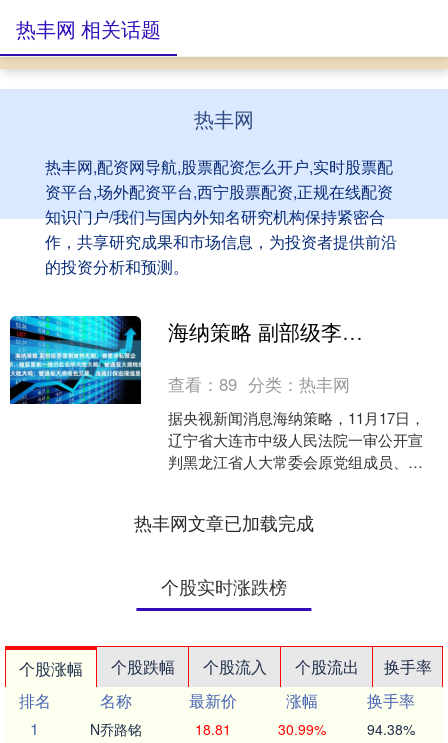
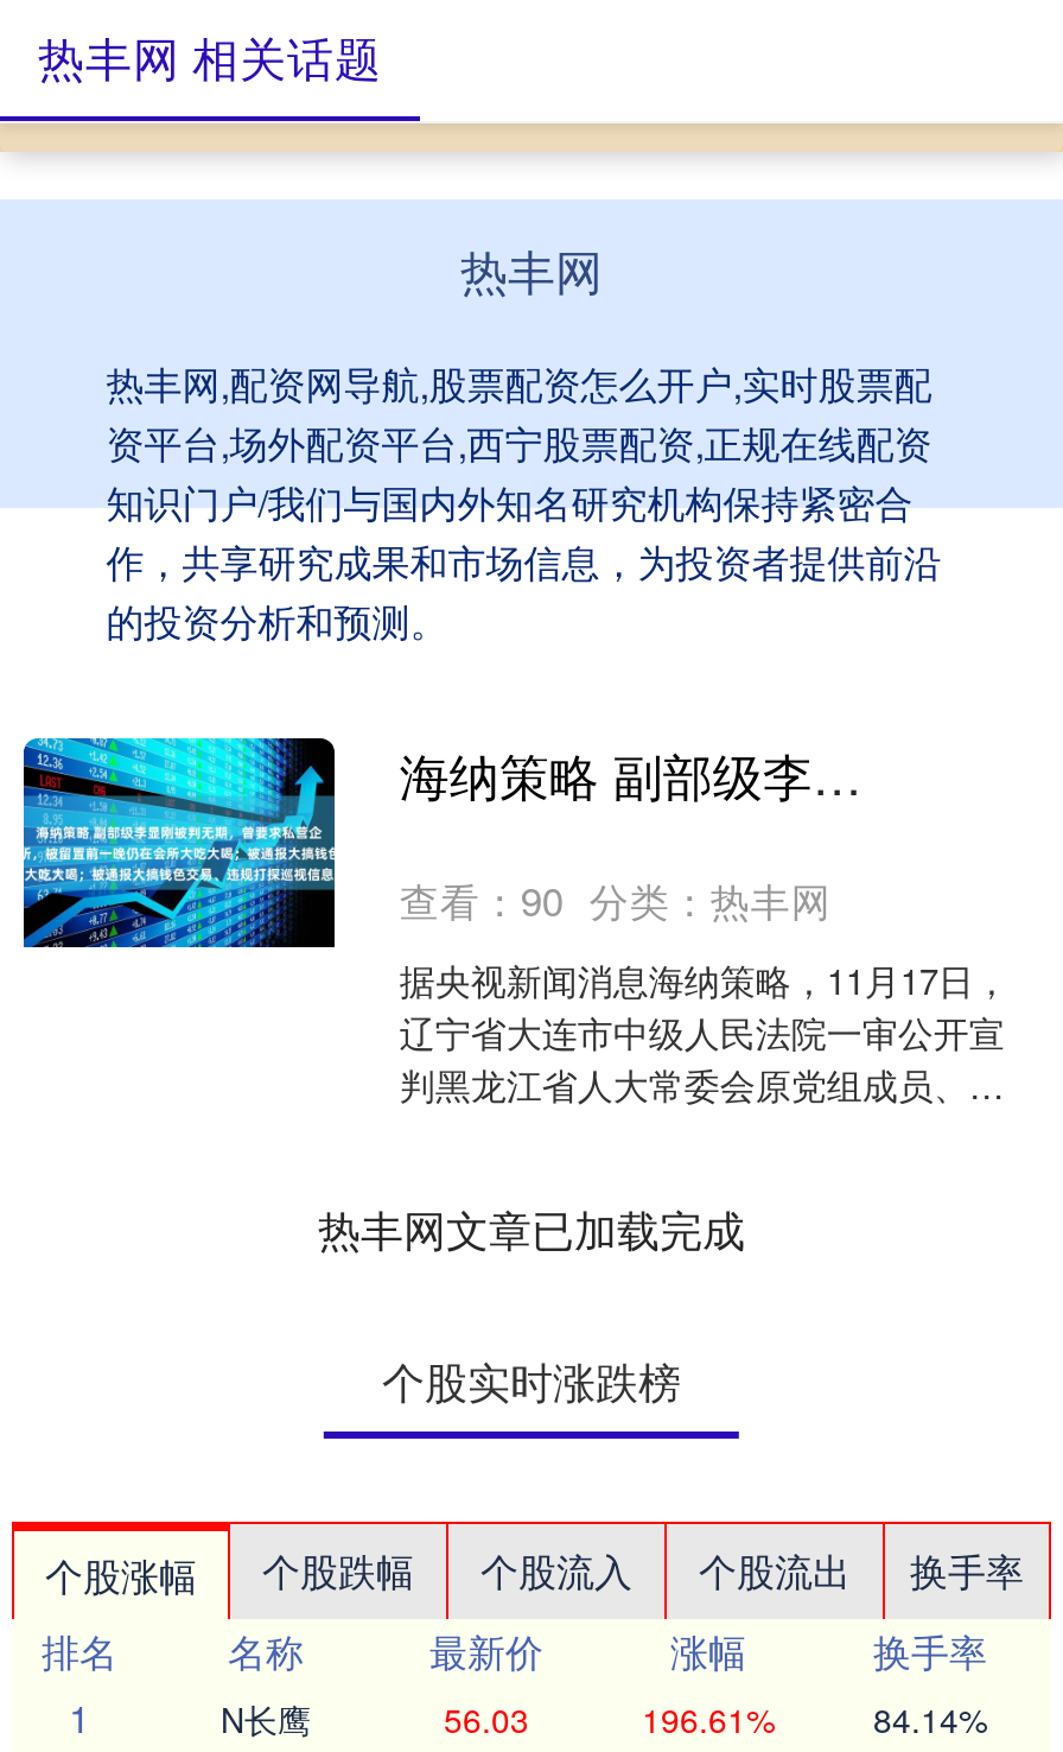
[168,372,350,396] 查看：89 分类：热丰网 -> [400,871,831,928] 查看：90 分类：热丰网
[90,719,414,739] N乔路铭 | 18.81 | 30.99% | 94.38% -> [221,1695,987,1743] N长鹰 | 56.03 | 196.61% | 84.14%

